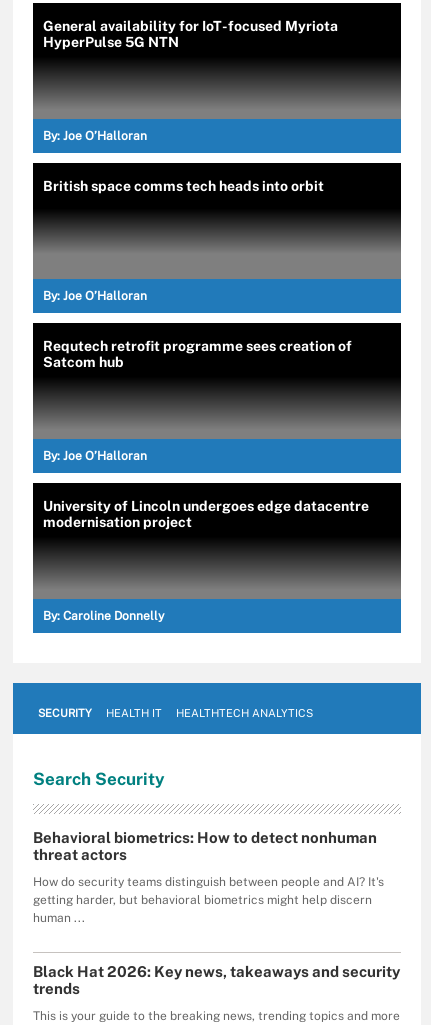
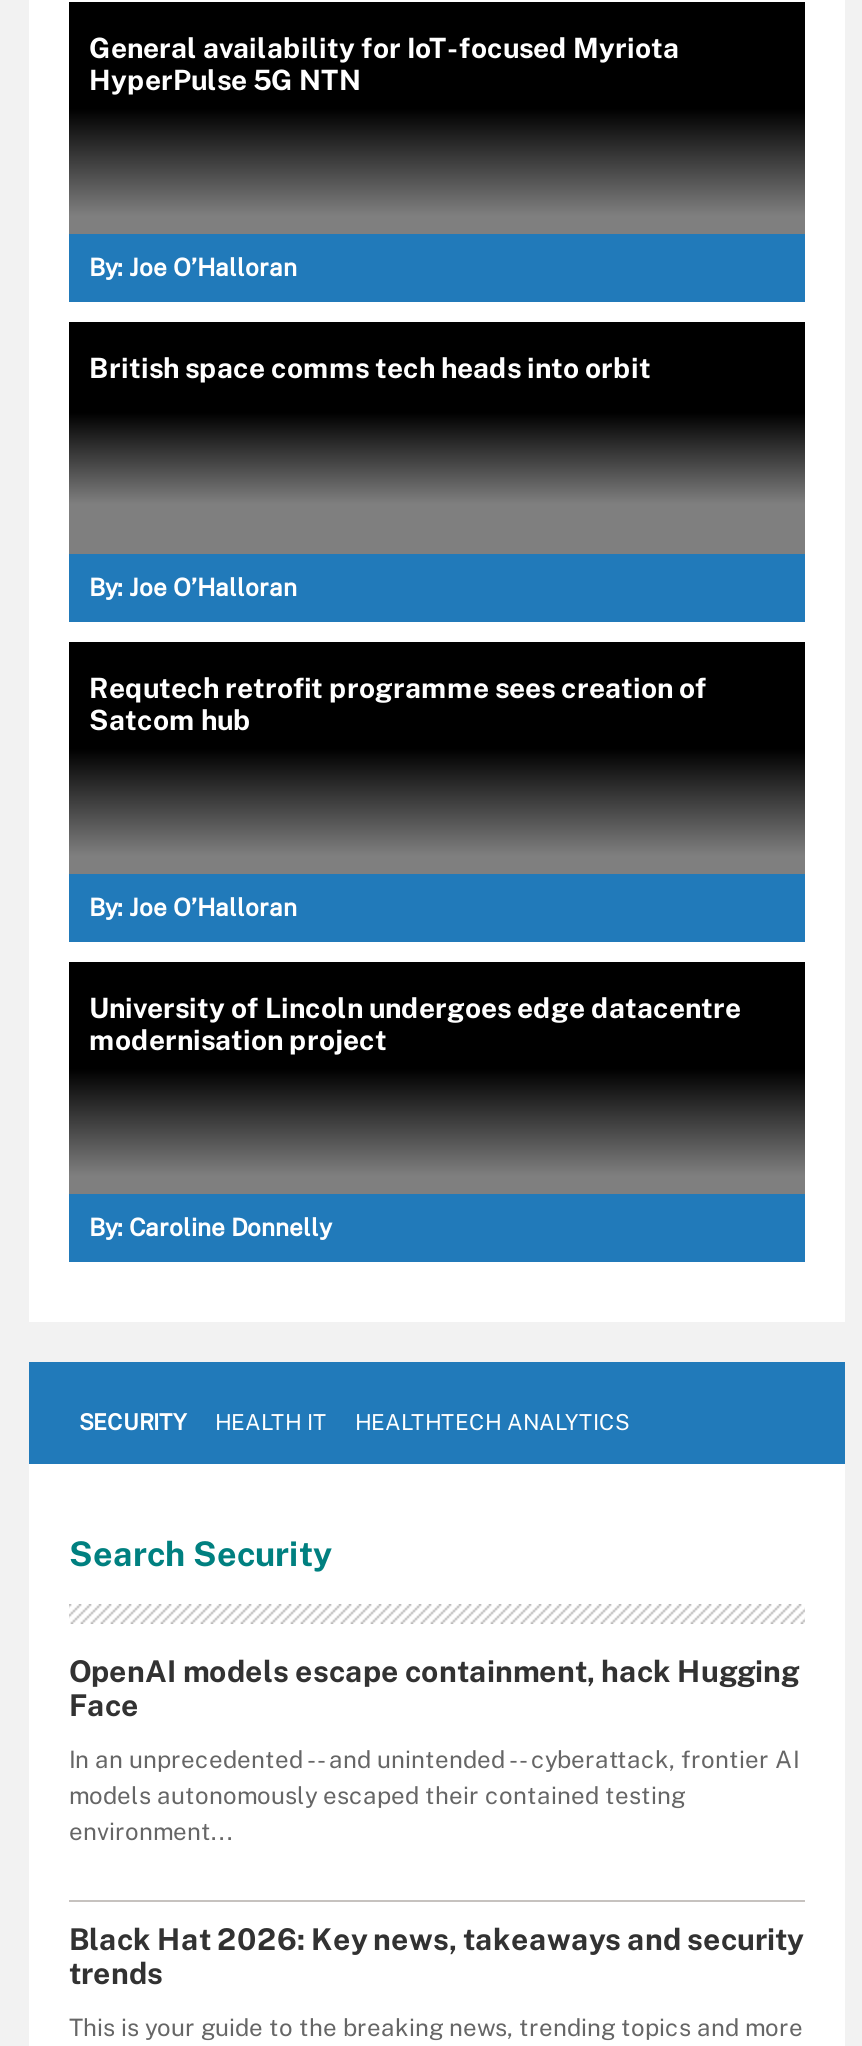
[33,828,377,862] Behavioral biometrics: How to detect nonhuman | threat actors -> [69,1653,799,1721] OpenAI models escape containment, hack Hugging | Face
[33,874,384,924] How do security teams distinguish between people and AI? It's | getting harder, but behavioral biometrics might help discern | human ... -> [69,1745,799,1845] In an unprecedented -- and unintended -- cyberattack, frontier AI | models autonomously escaped their contained testing | environment...

